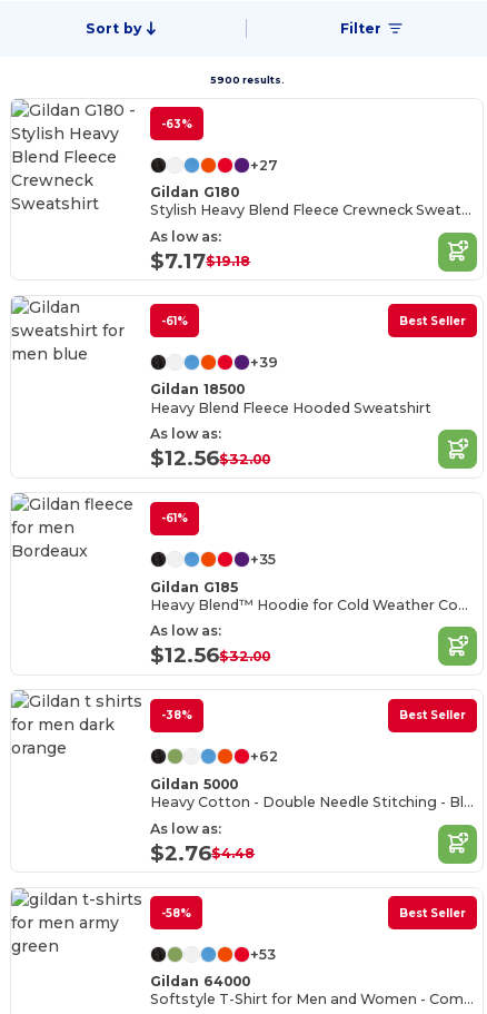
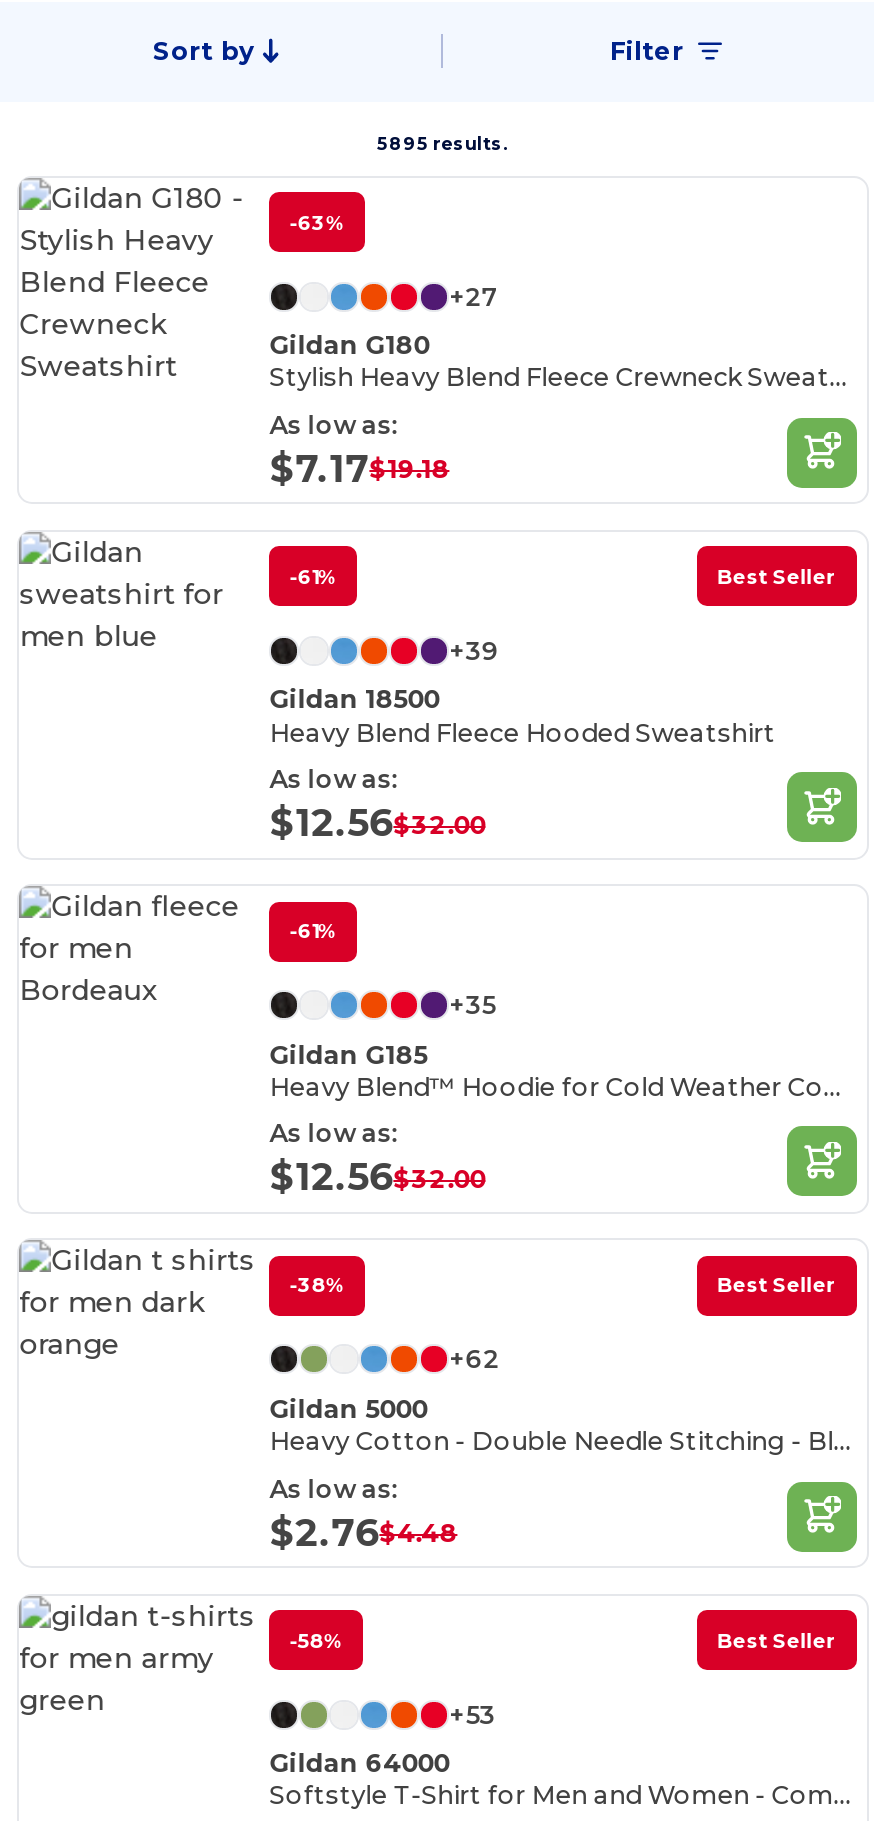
[210,74,284,85] 5900 results. -> [377,133,509,153] 5895 results.

